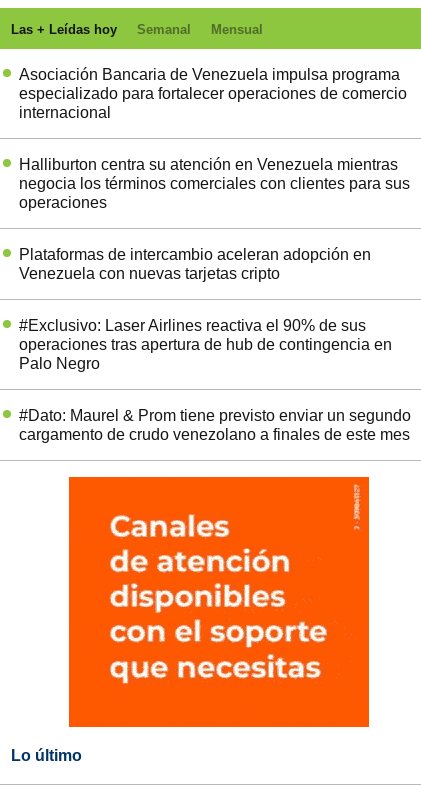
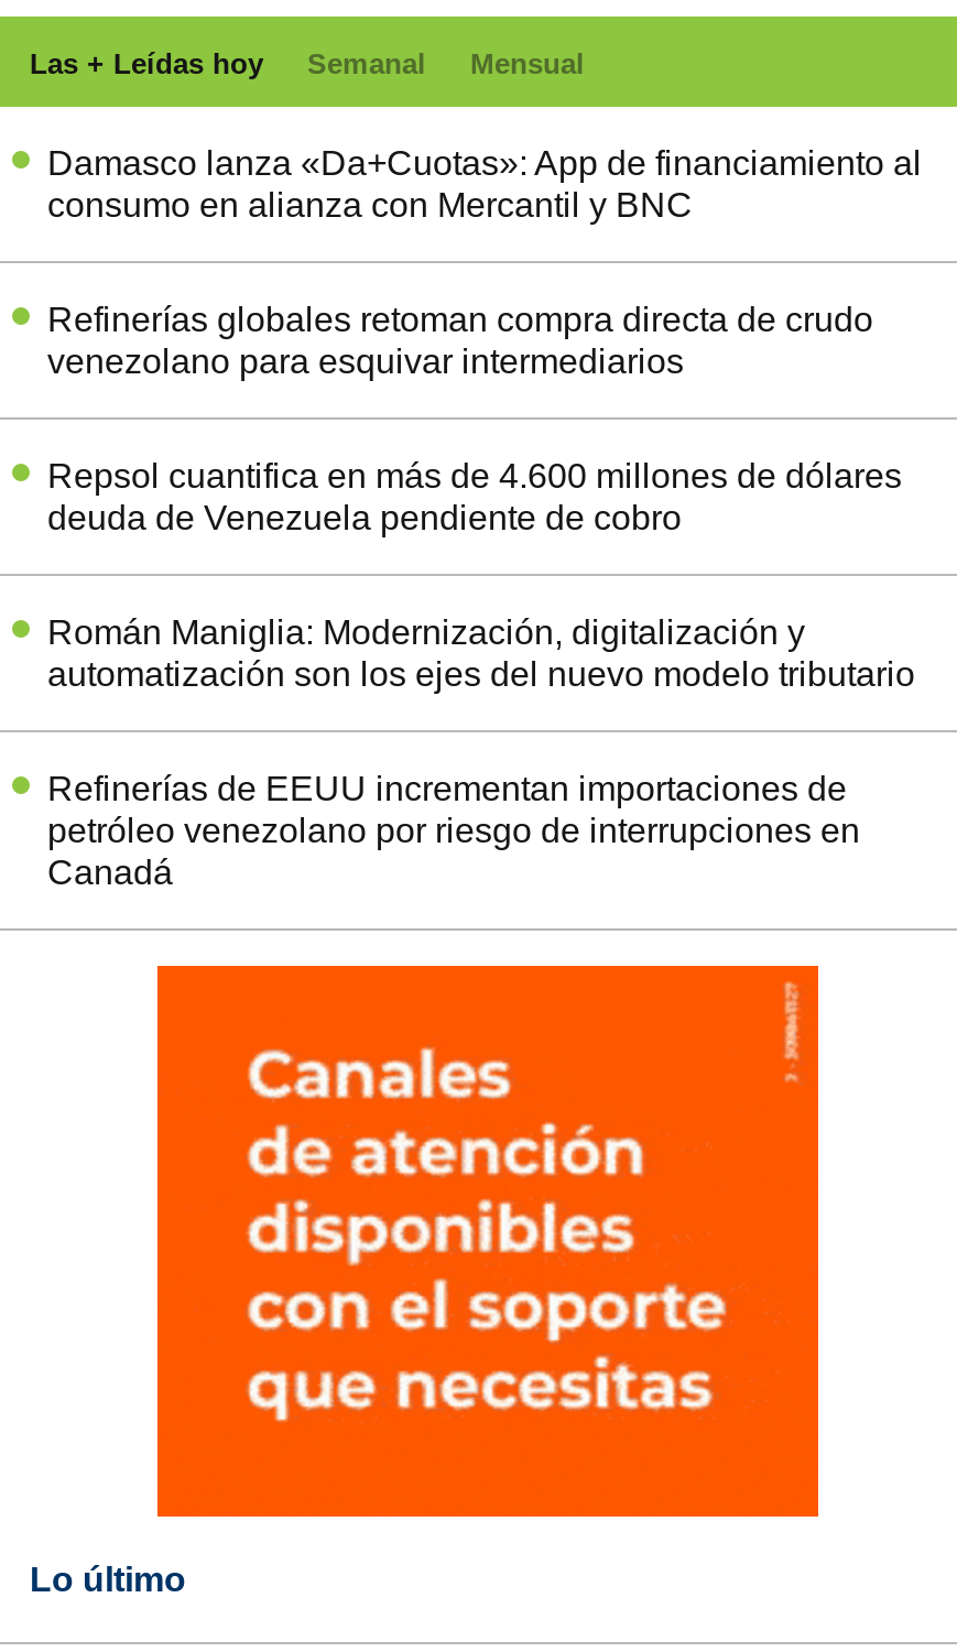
[19,66,407,121] Asociación Bancaria de Venezuela impulsa programa | especializado para fortalecer operaciones de comercio | internacional -> [47,144,922,223] Damasco lanza «Da+Cuotas»: App de financiamiento al | consumo en alianza con Mercantil y BNC
[19,156,410,211] Halliburton centra su atención en Venezuela mientras | negocia los términos comerciales con clientes para sus | operaciones -> [47,300,873,380] Refinerías globales retoman compra directa de crudo | venezolano para esquivar intermediarios
[19,246,371,282] Plataformas de intercambio aceleran adopción en | Venezuela con nuevas tarjetas cripto -> [47,457,902,536] Repsol cuantifica en más de 4.600 millones de dólares | deuda de Venezuela pendiente de cobro
[19,317,392,372] #Exclusivo: Laser Airlines reactiva el 90% de sus | operaciones tras apertura de hub de contingencia en | Palo Negro -> [47,613,915,693] Román Maniglia: Modernización, digitalización y | automatización son los ejes del nuevo modelo tributario
[19,407,411,443] #Dato: Maurel & Prom tiene previsto enviar un segundo | cargamento de crudo venezolano a finales de este mes -> [47,770,860,891] Refinerías de EEUU incrementan importaciones de | petróleo venezolano por riesgo de interrupciones en | Canadá

